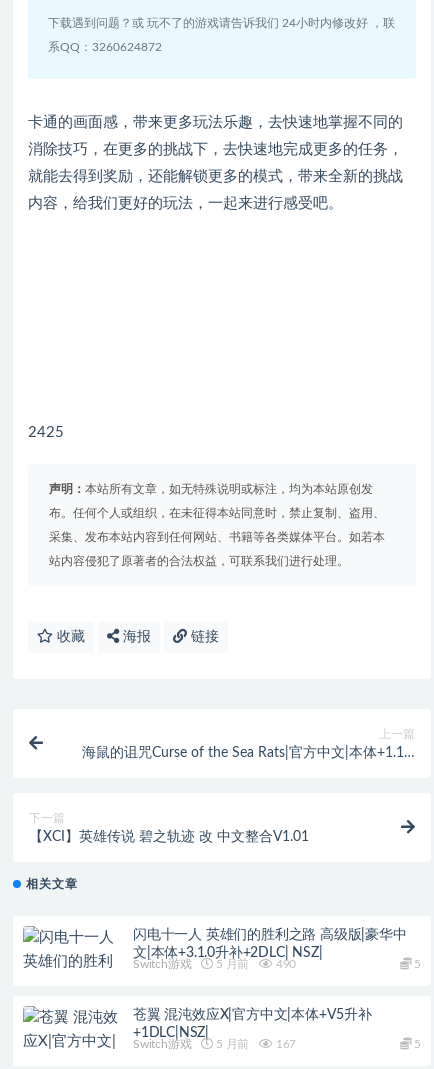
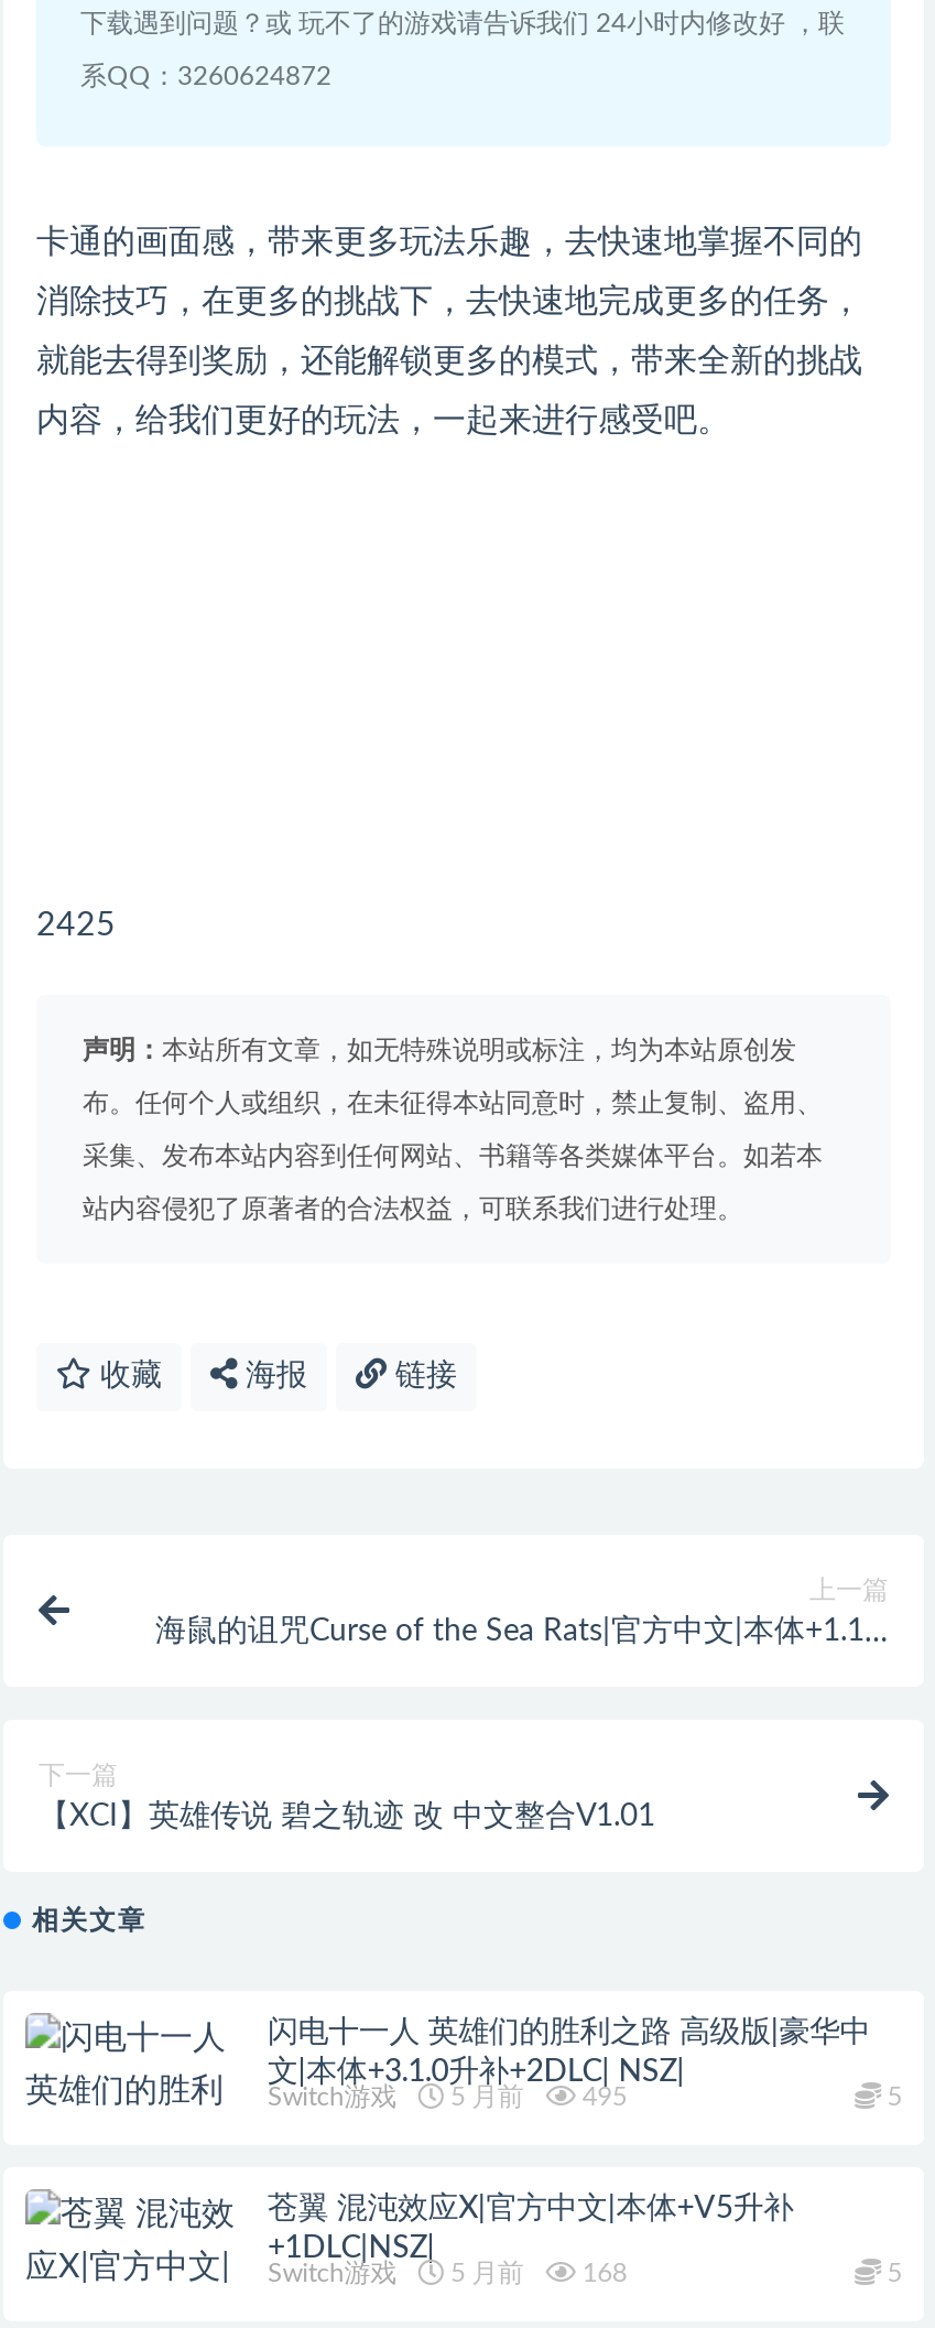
[133,958,296,970] Switch游戏 5 月前 490 -> [268,2084,627,2111] Switch游戏 5 月前 495
[133,1038,296,1050] Switch游戏 5 月前 167 -> [268,2261,627,2287] Switch游戏 5 月前 168

